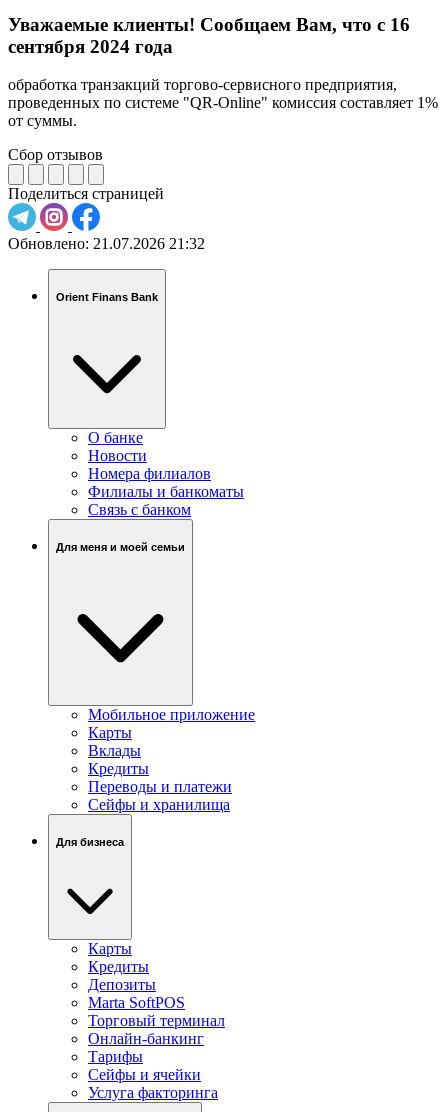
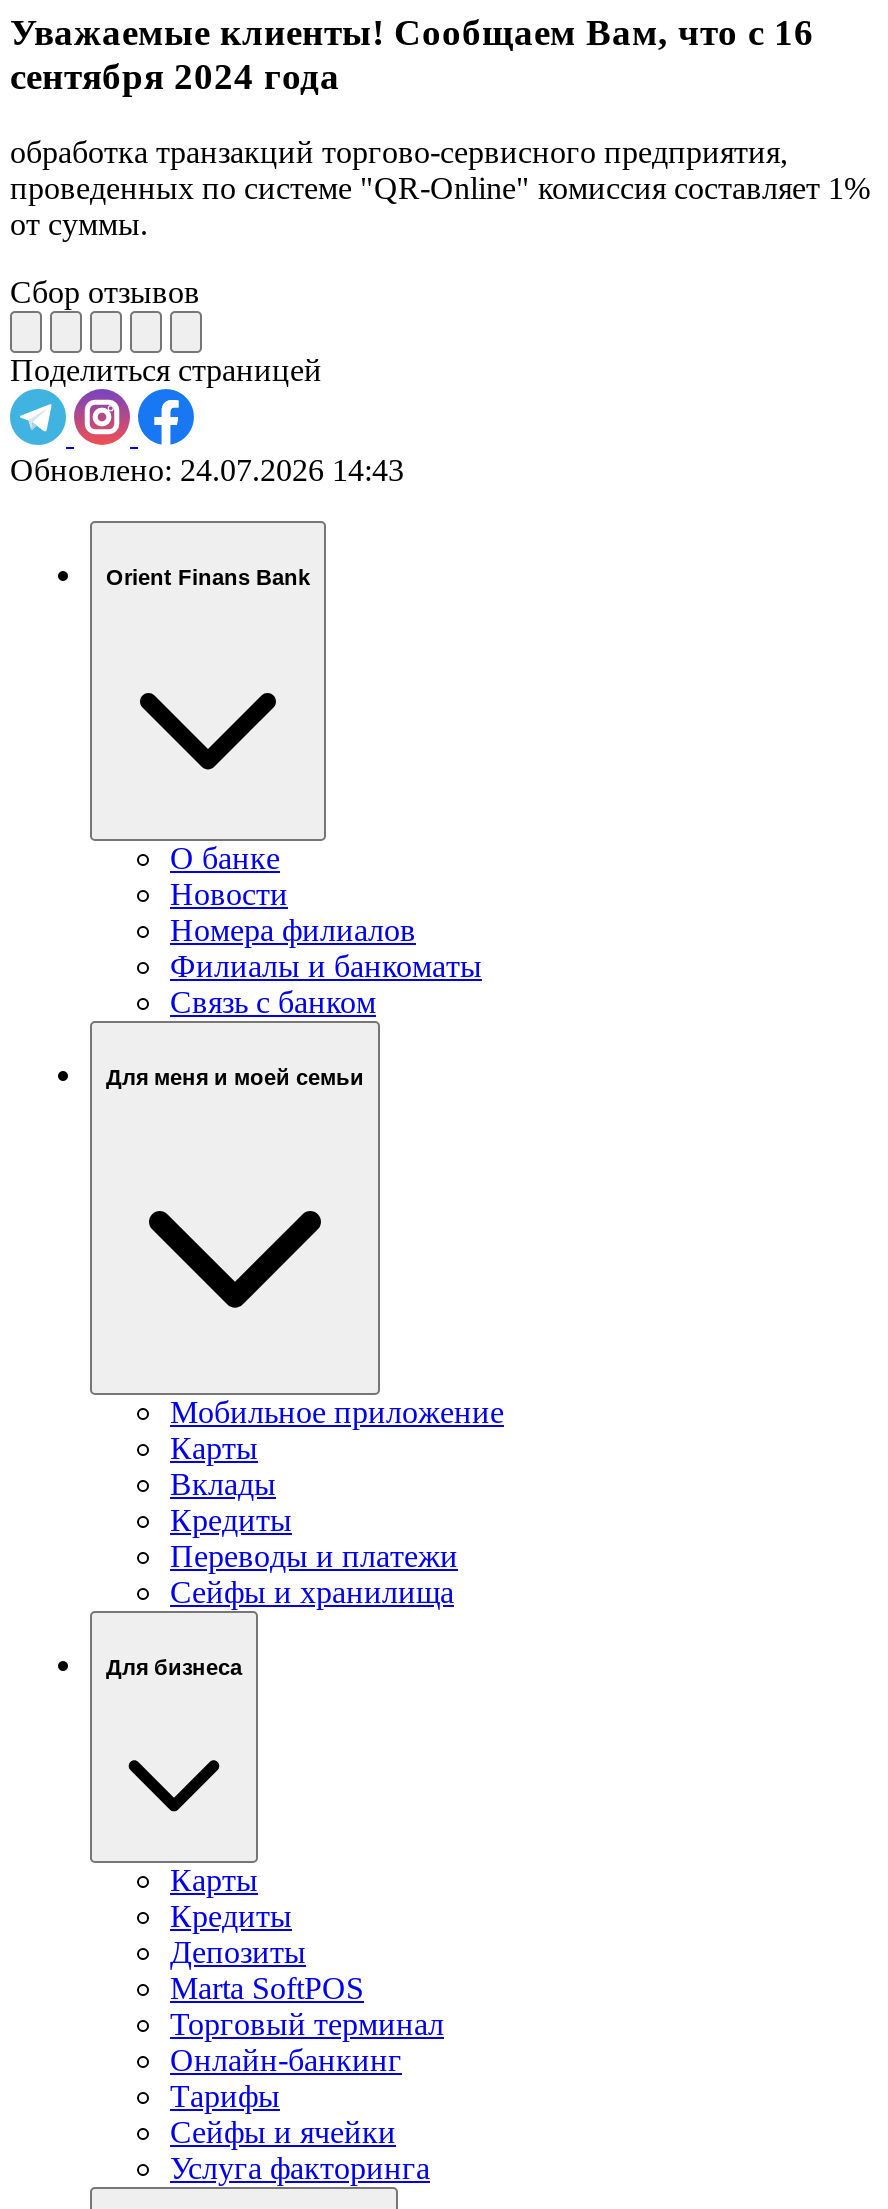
[8,235,205,252] Обновлено: 21.07.2026 21:32 -> [10,454,404,488] Обновлено: 24.07.2026 14:43

